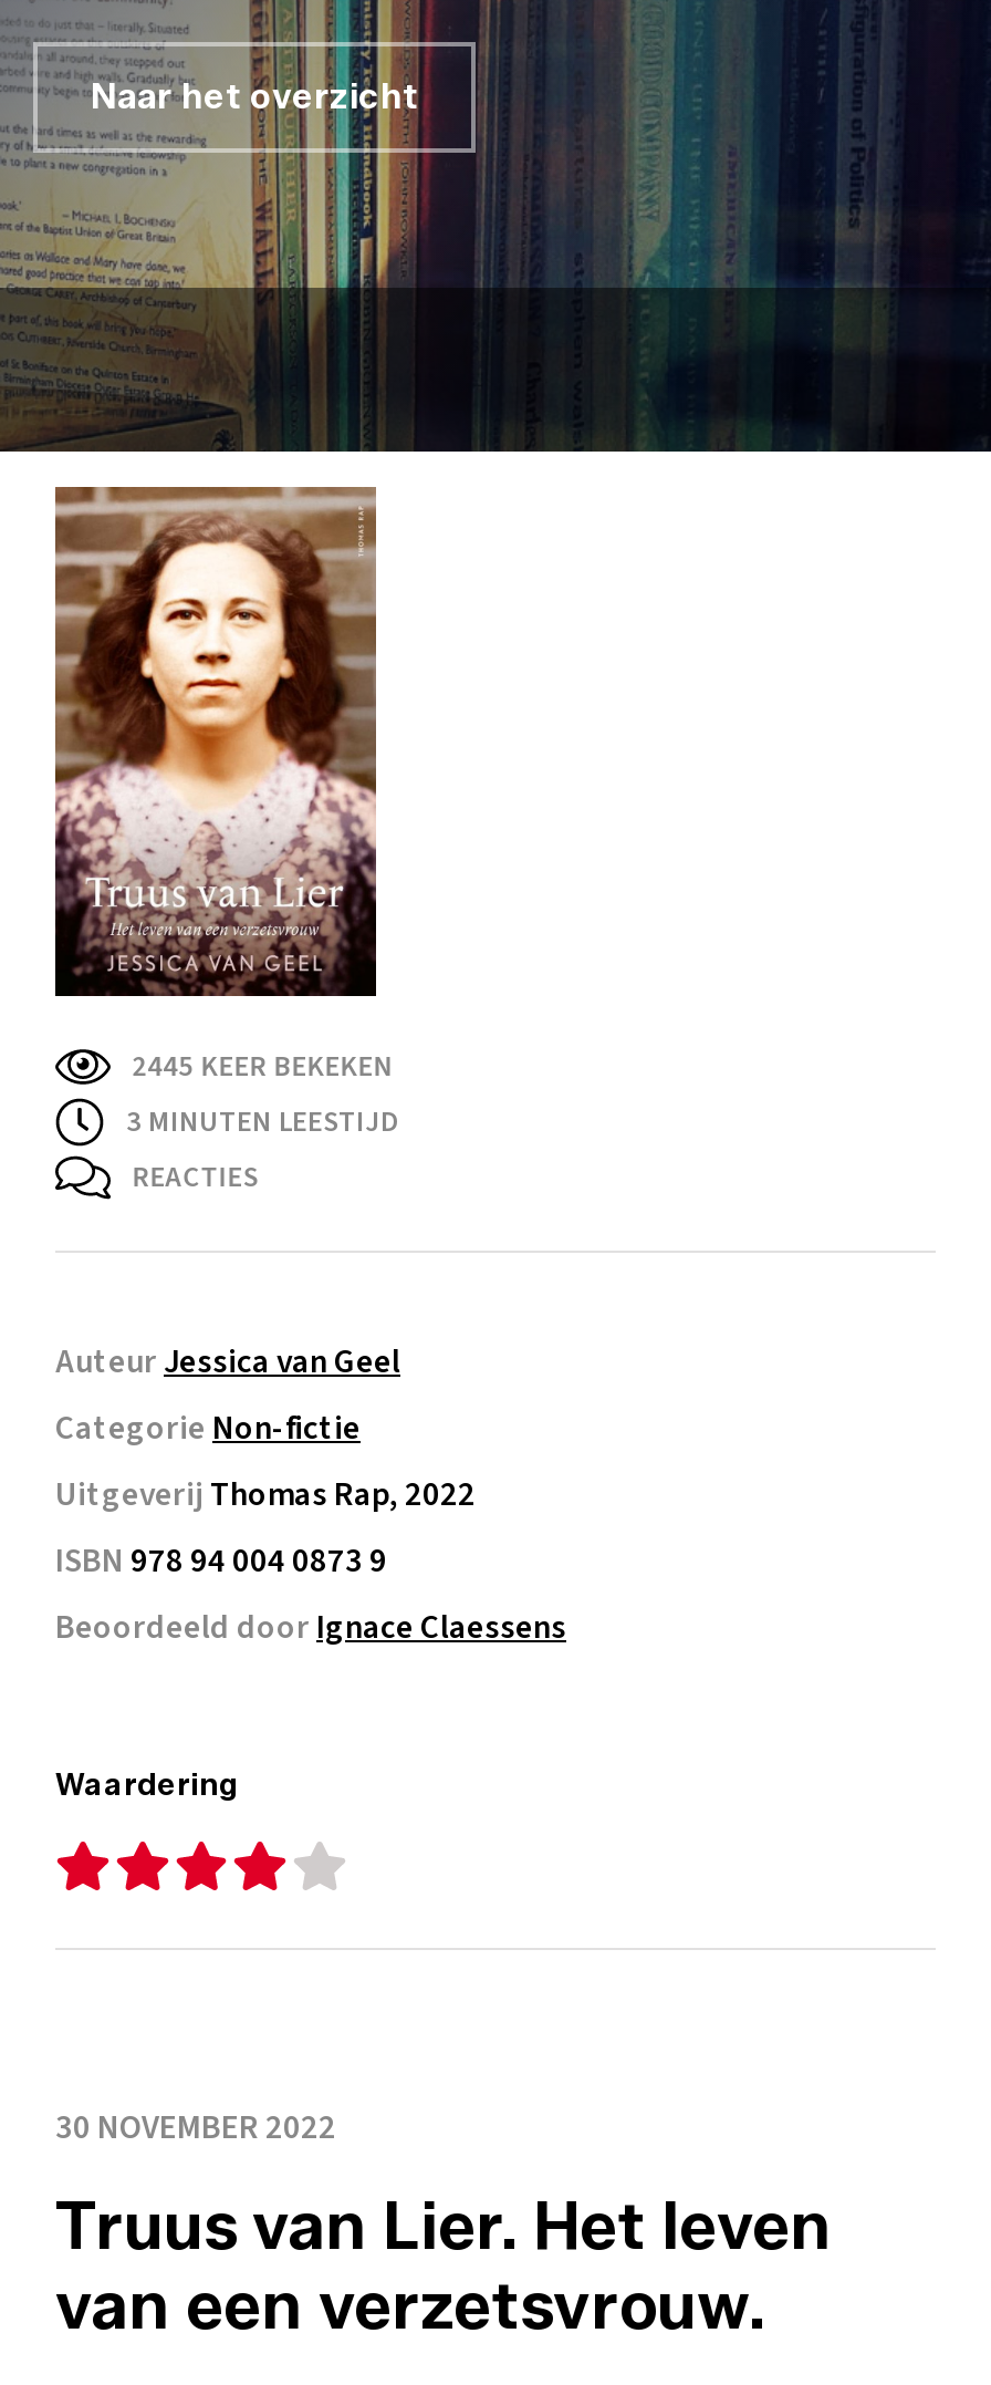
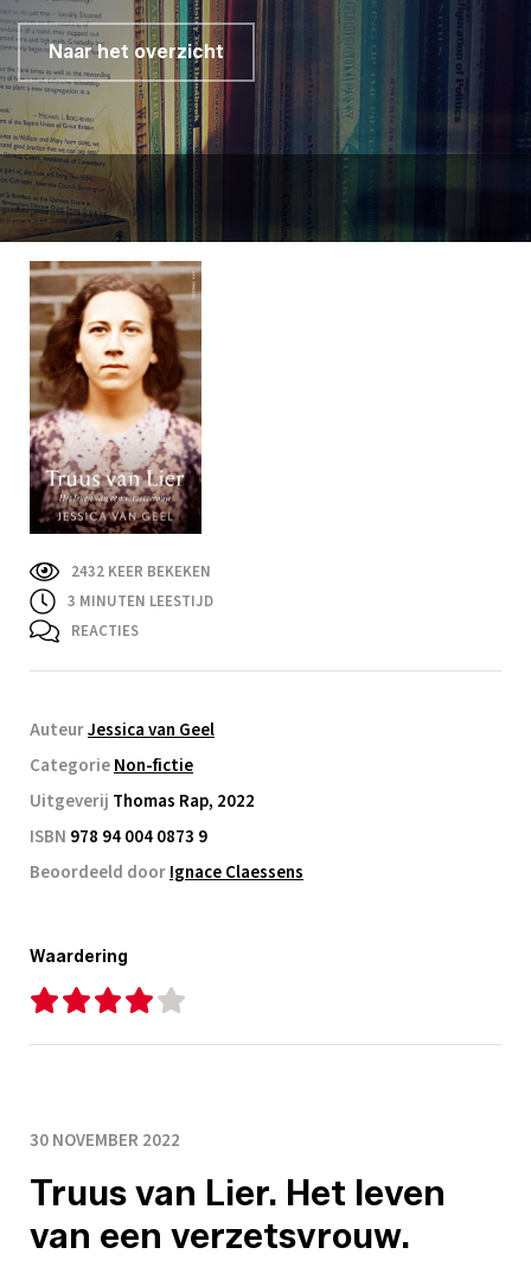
[132,1047,393,1087] 2445 KEER BEKEKEN -> [71,561,211,582] 2432 KEER BEKEKEN

